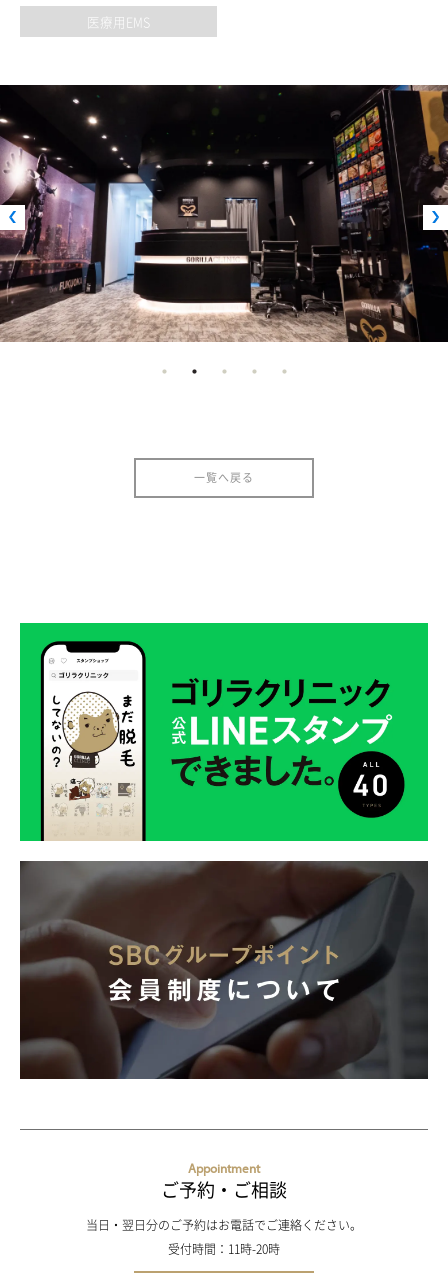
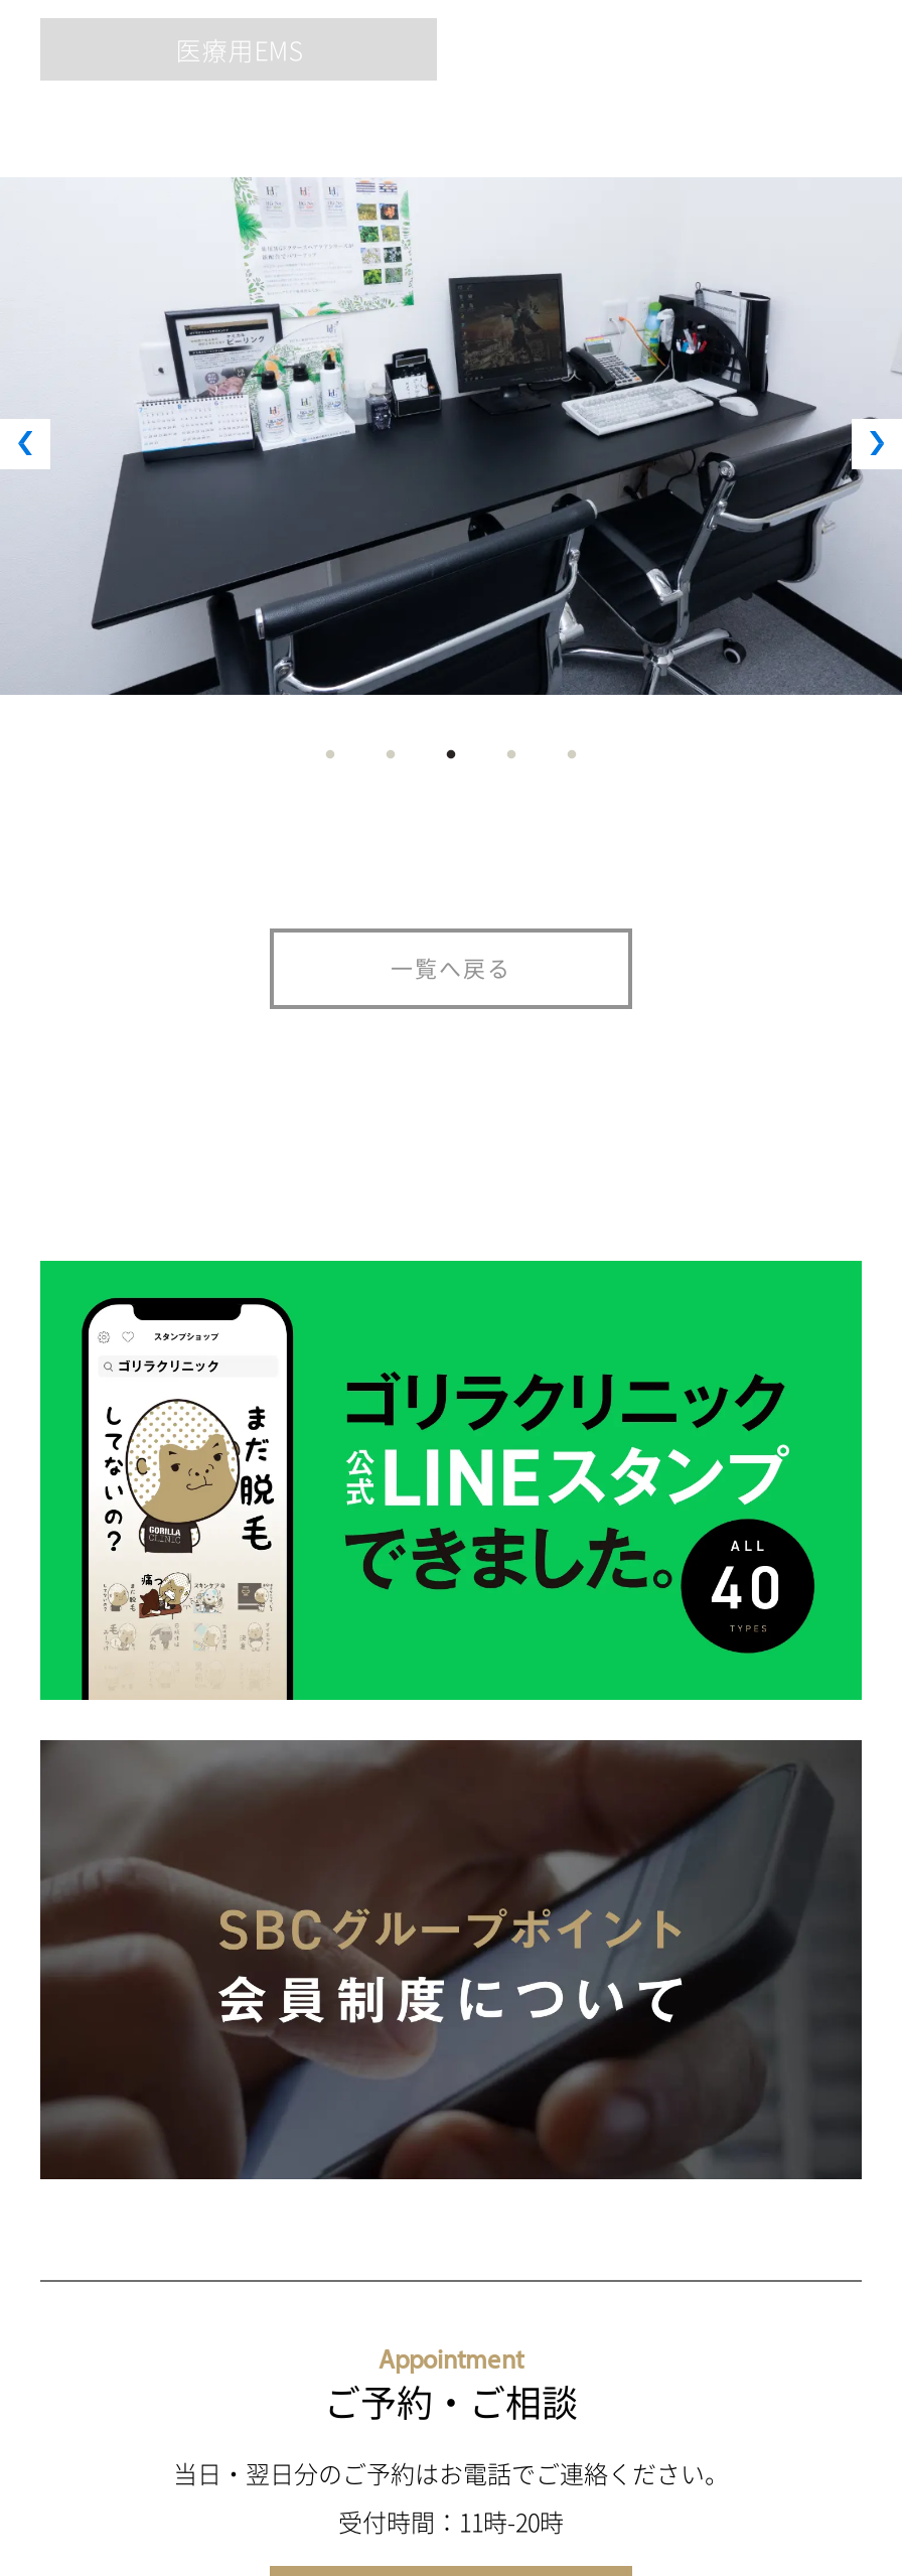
[3,84,445,343] [image] -> [6,177,896,697] [image]

